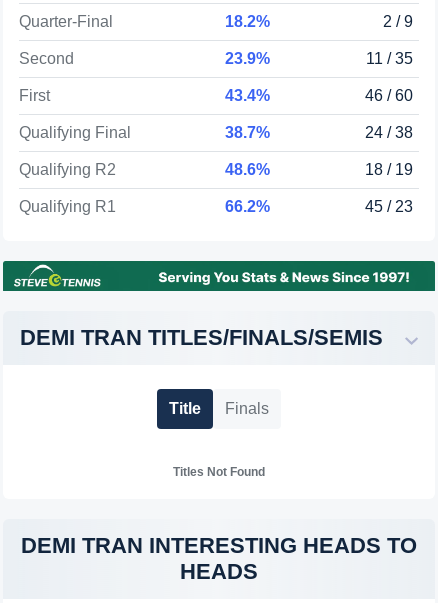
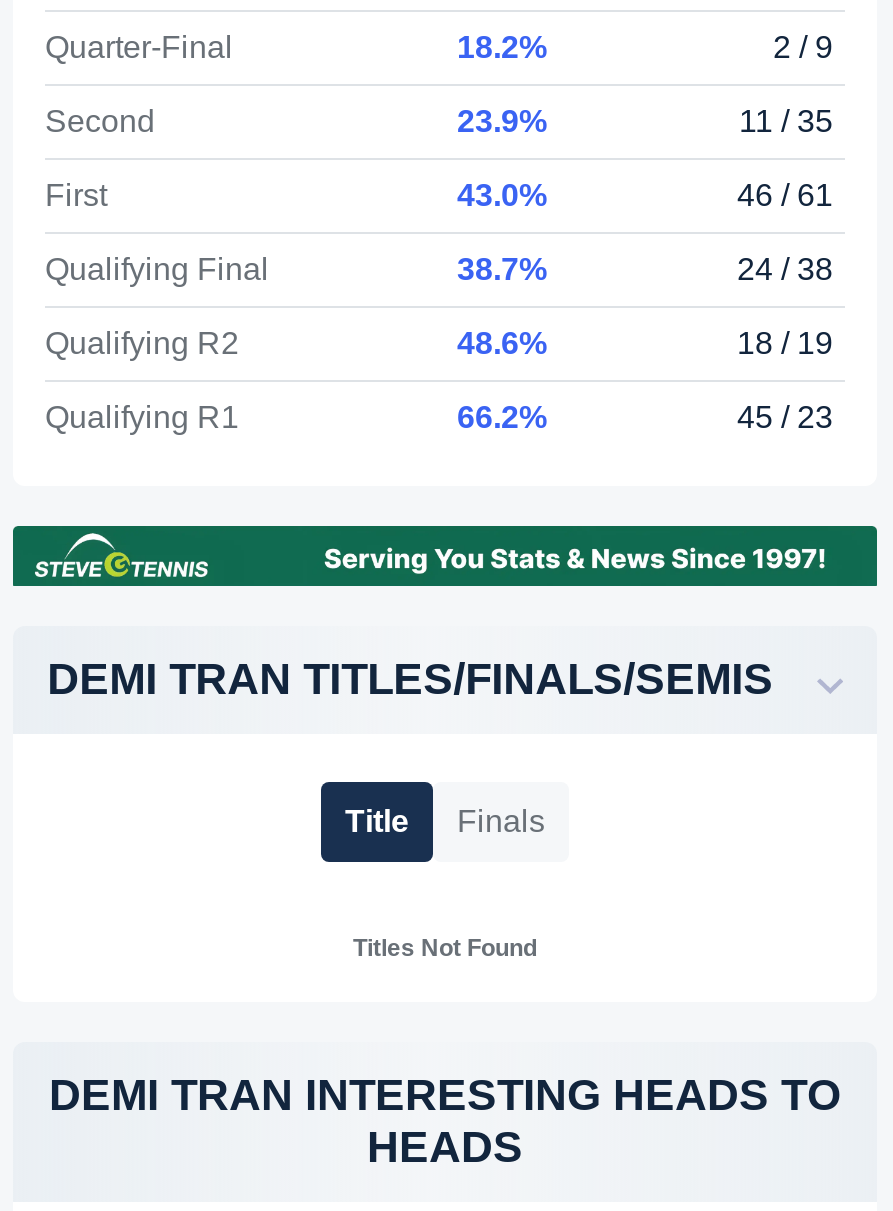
[225,87,270,104] 43.4% -> [457,177,547,211] 43.0%
[365,87,413,104] 46 / 60 -> [737,177,833,211] 46 / 61

